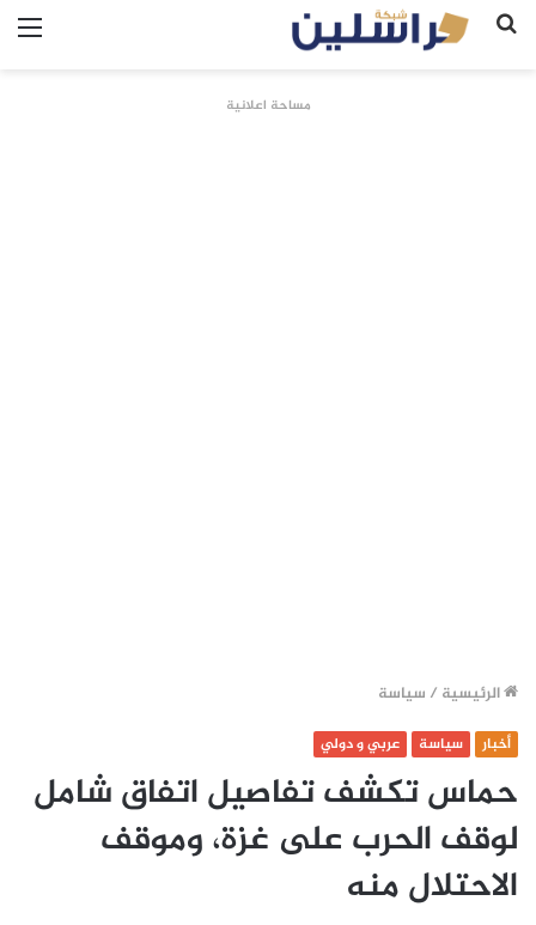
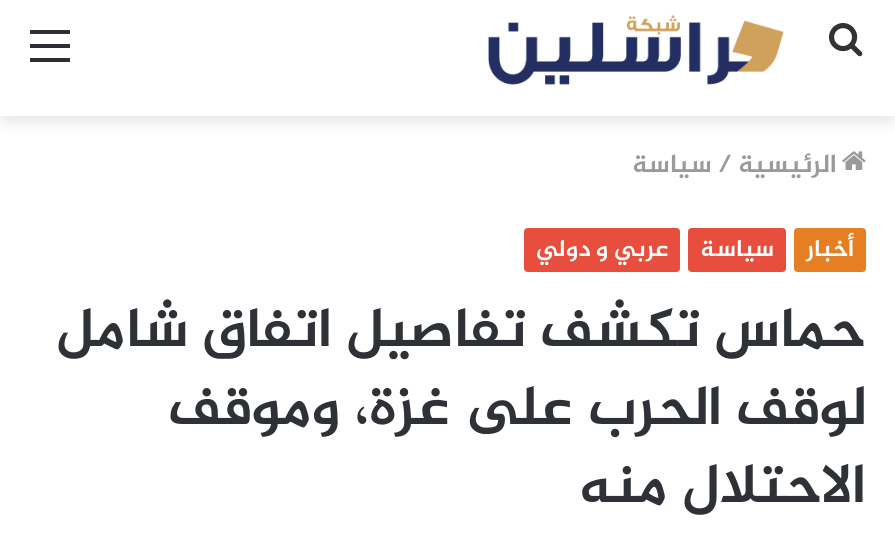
[226,95,310,118] مساحة اعلانية -> none

